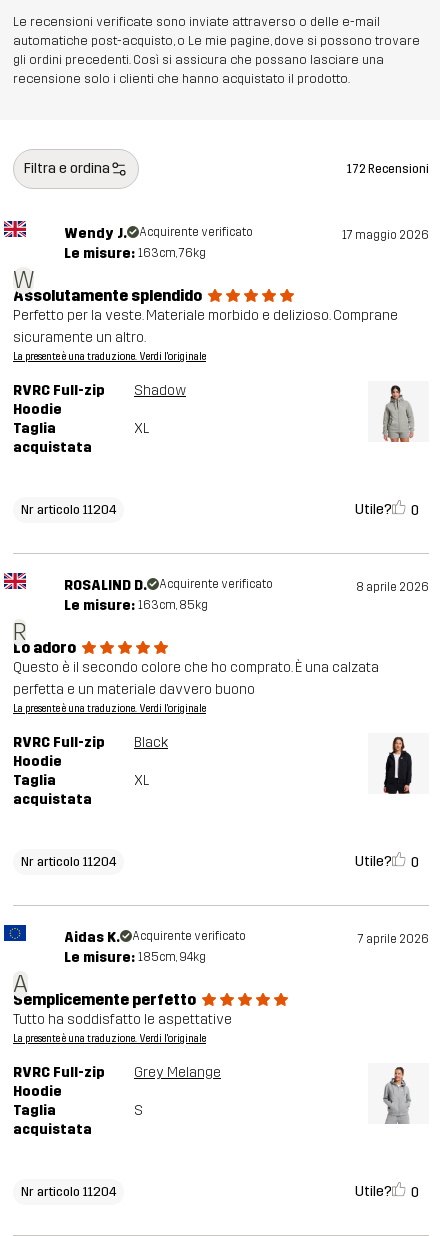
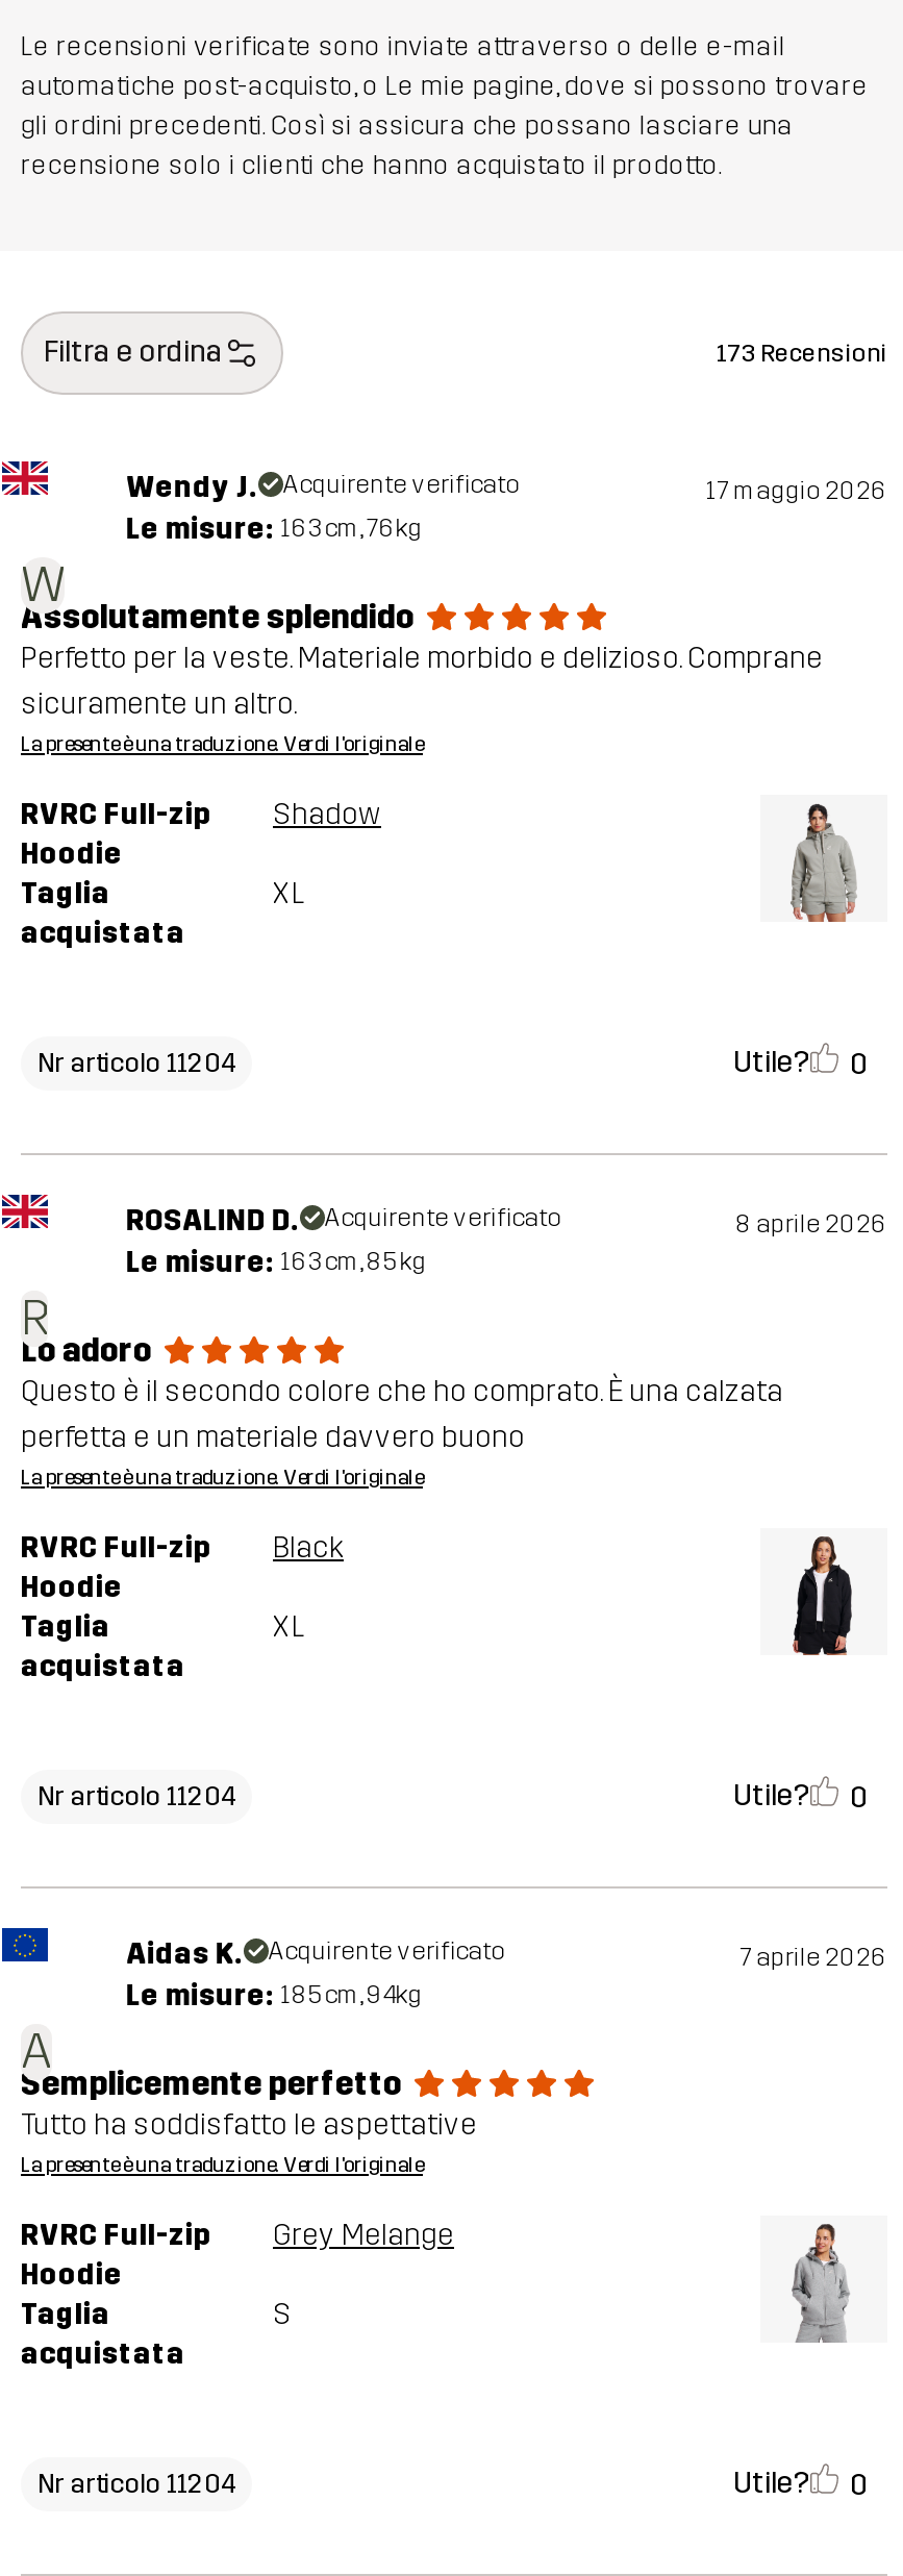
[347,161,429,175] 172 Recensioni -> [717,337,887,367] 173 Recensioni

